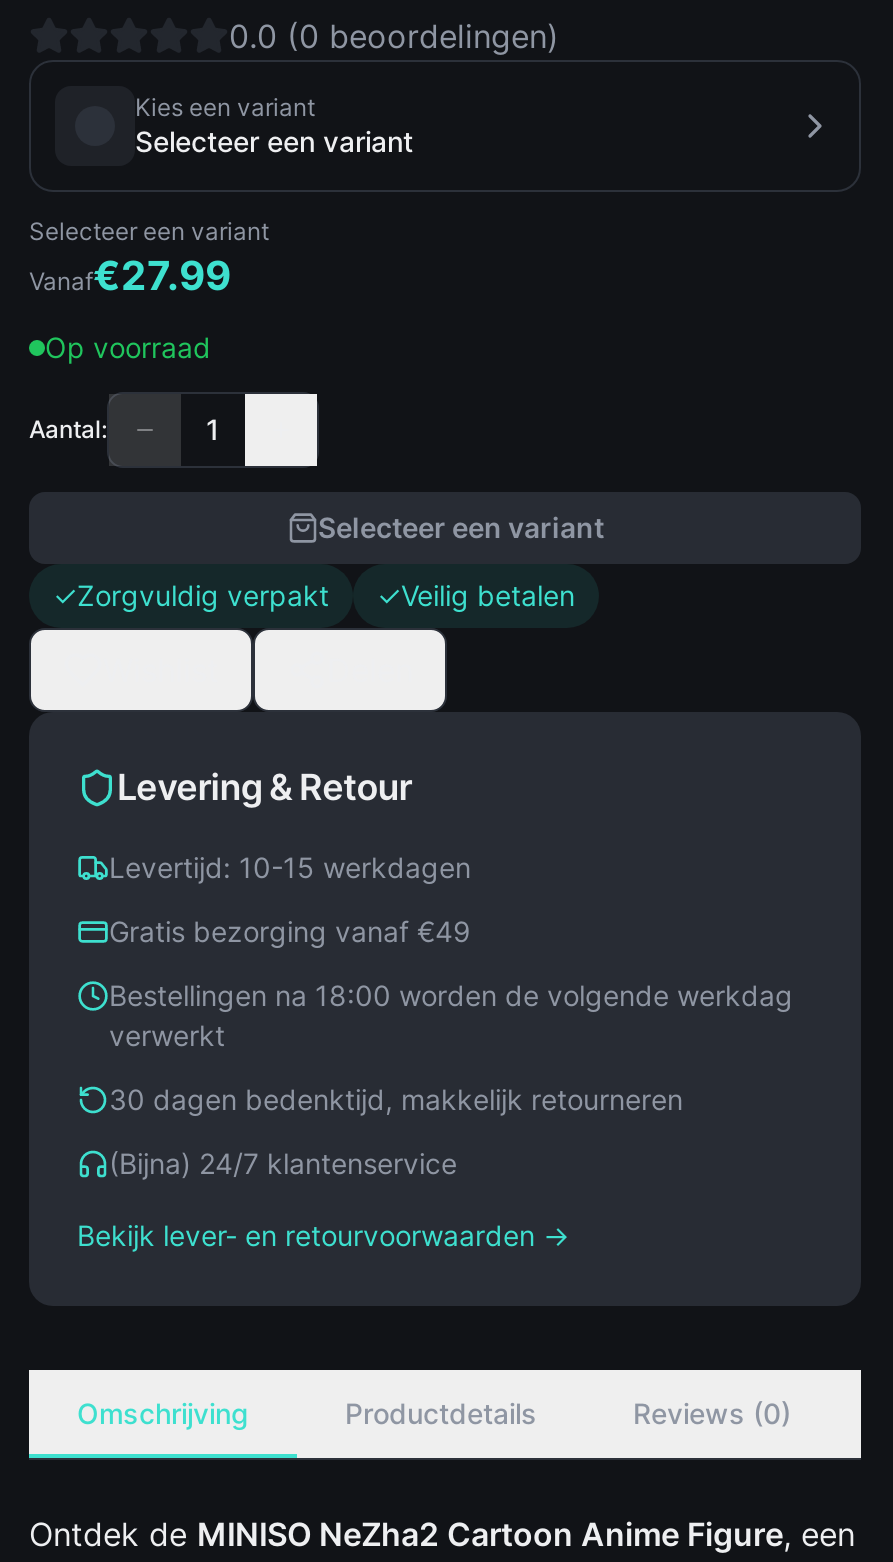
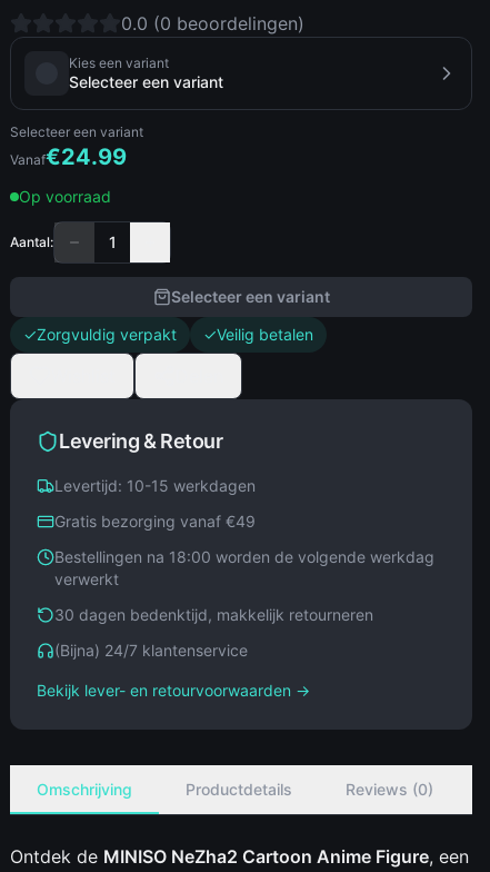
[29,252,231,300] Vanaf€27.99 -> [10,143,127,170] Vanaf€24.99

